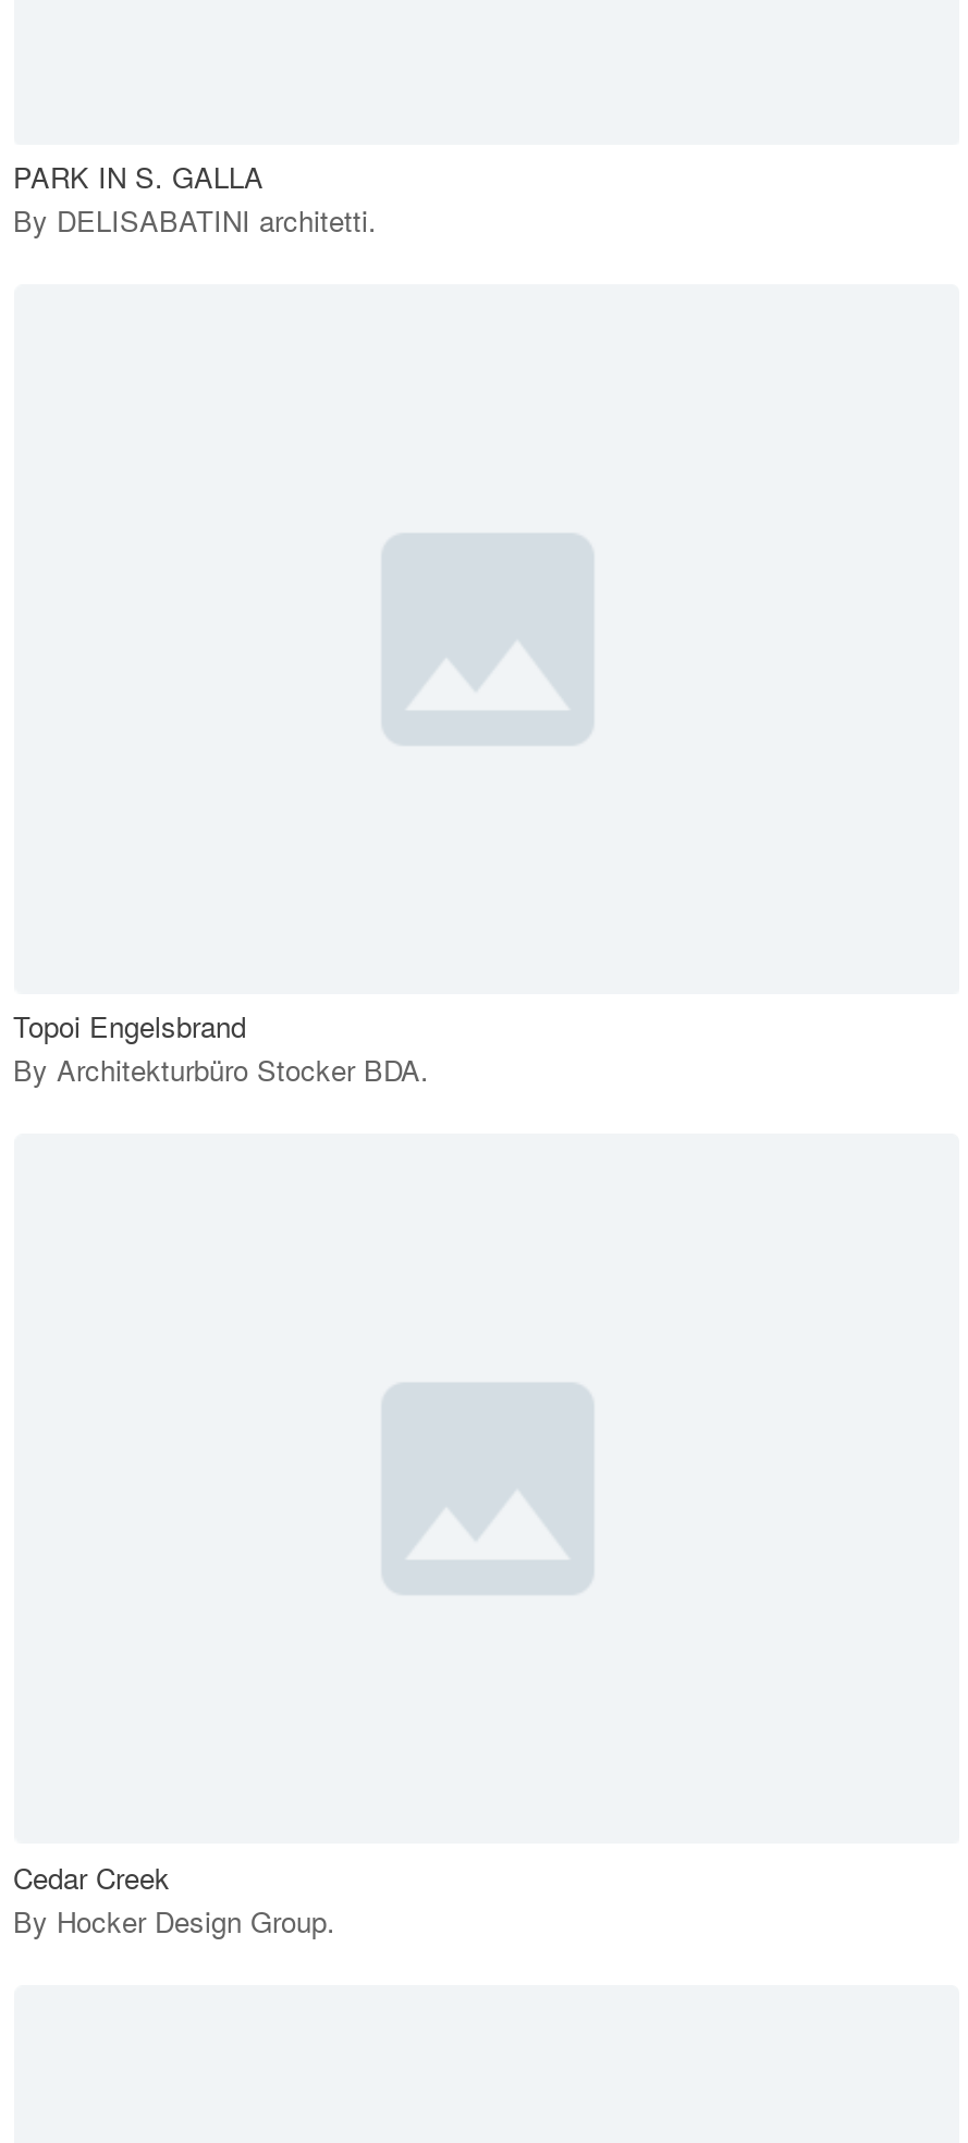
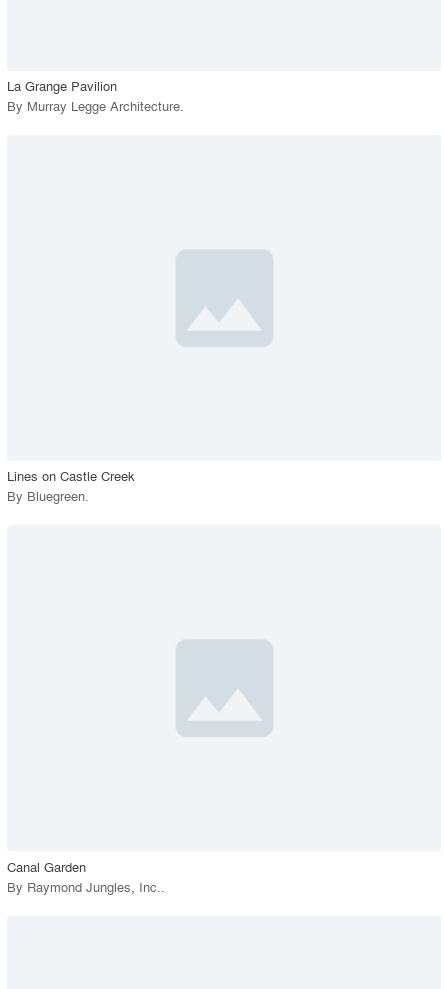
[13,155,377,240] PARK IN S. GALLA | By DELISABATINI architetti. -> [6,76,183,115] La Grange Pavilion | By Murray Legge Architecture.
[13,1006,429,1090] Topoi Engelsbrand | By Architekturbüro Stocker BDA. -> [6,466,134,505] Lines on Castle Creek | By Bluegreen.
[13,1856,335,1941] Cedar Creek | By Hocker Design Group. -> [6,857,164,896] Canal Garden | By Raymond Jungles, Inc..

